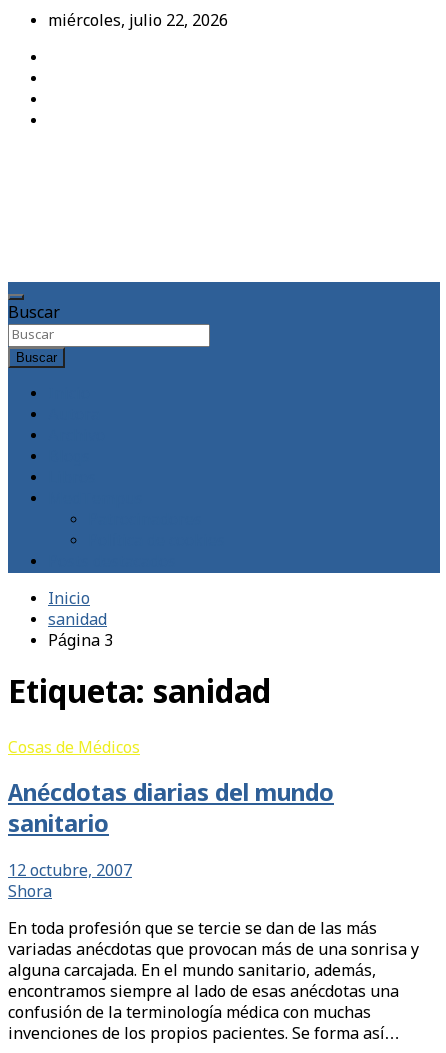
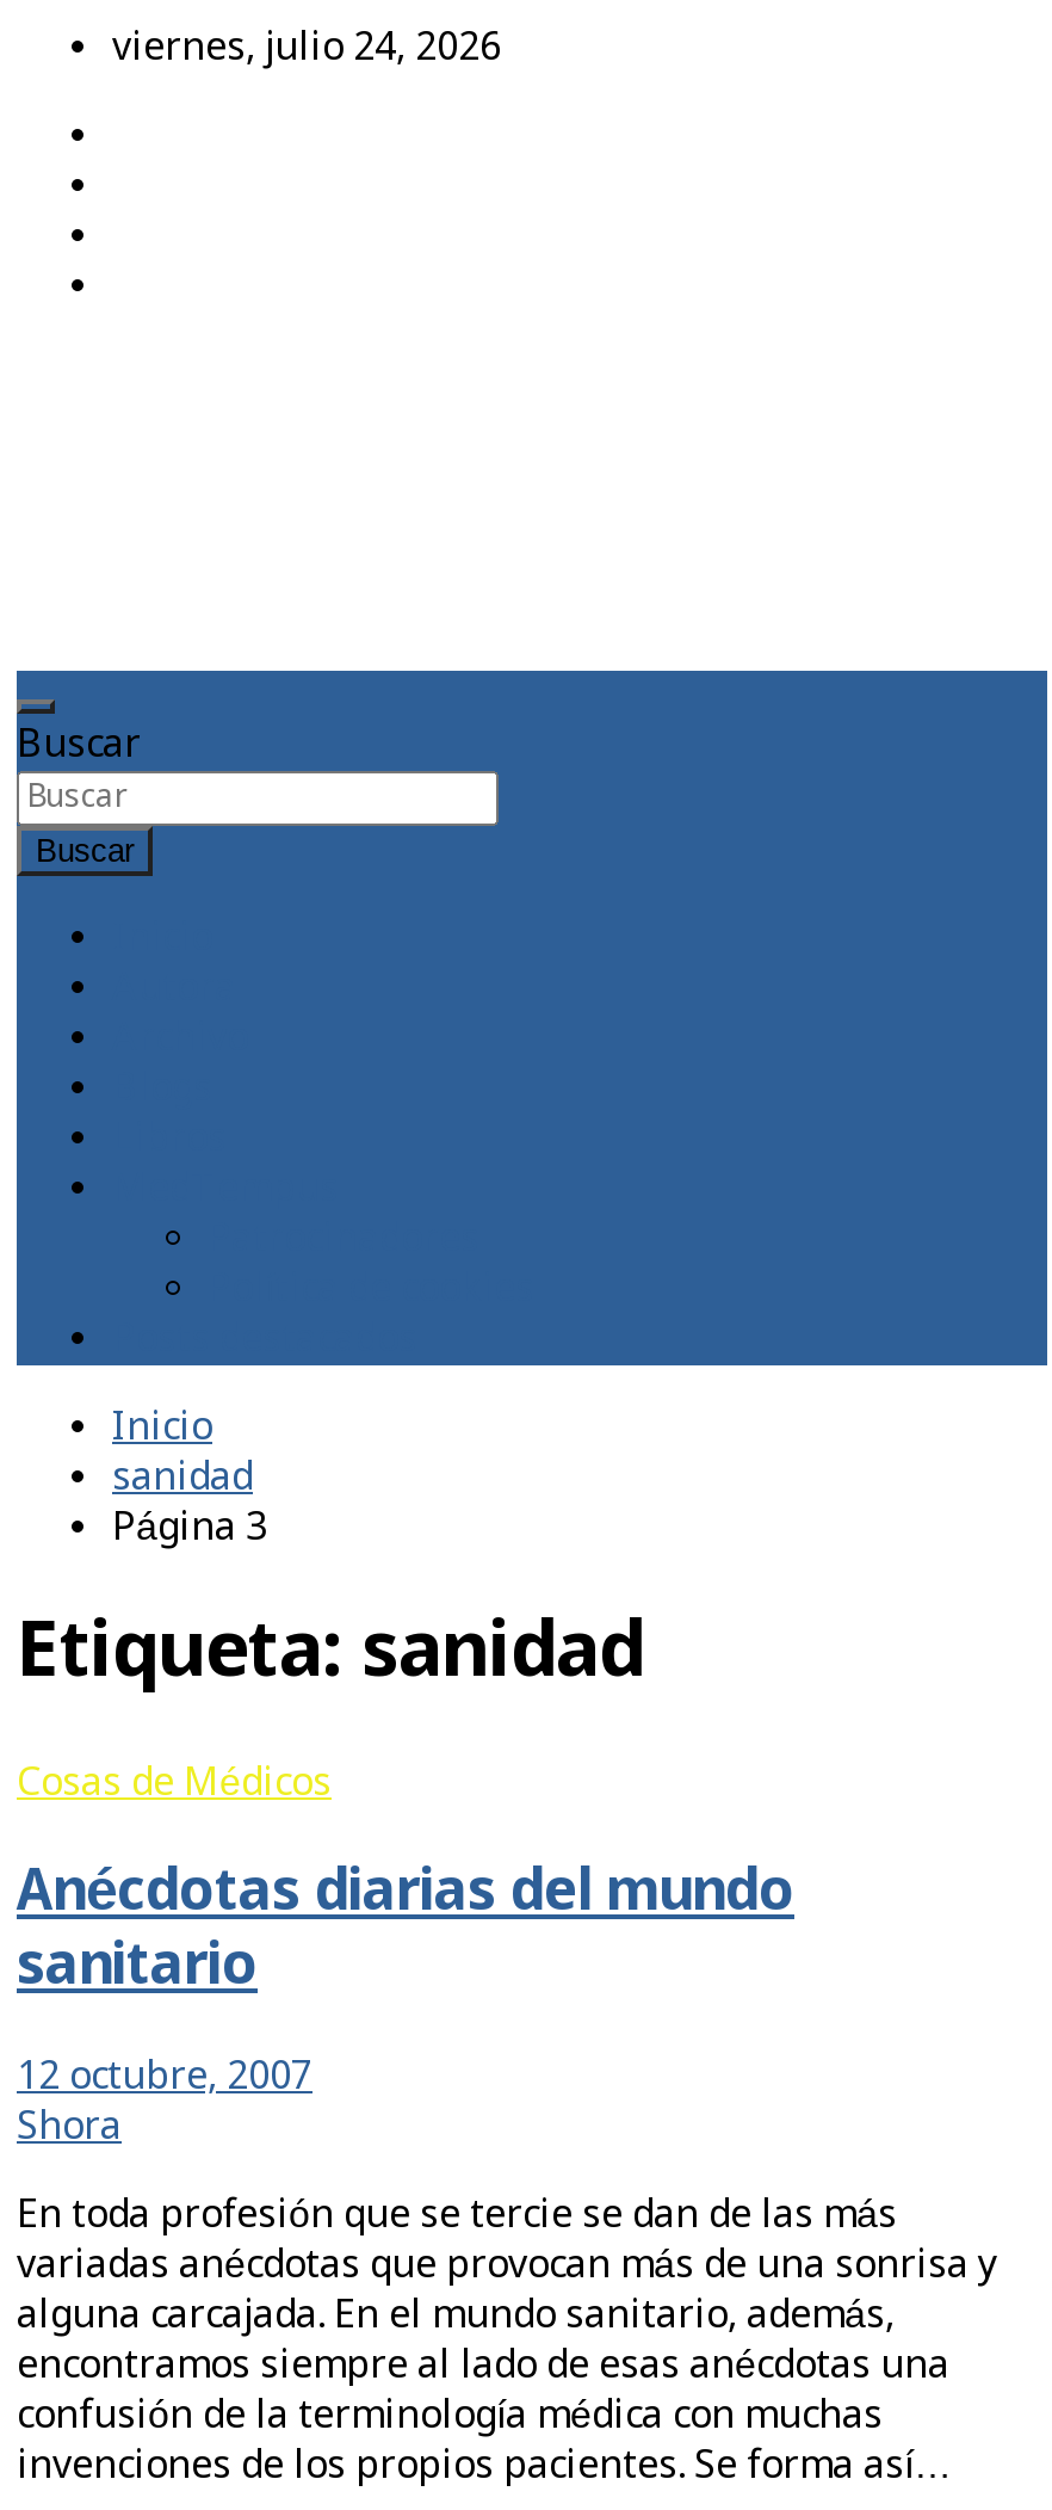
[48,11,228,32] miércoles, julio 22, 2026 -> [112,24,501,74] viernes, julio 24, 2026

